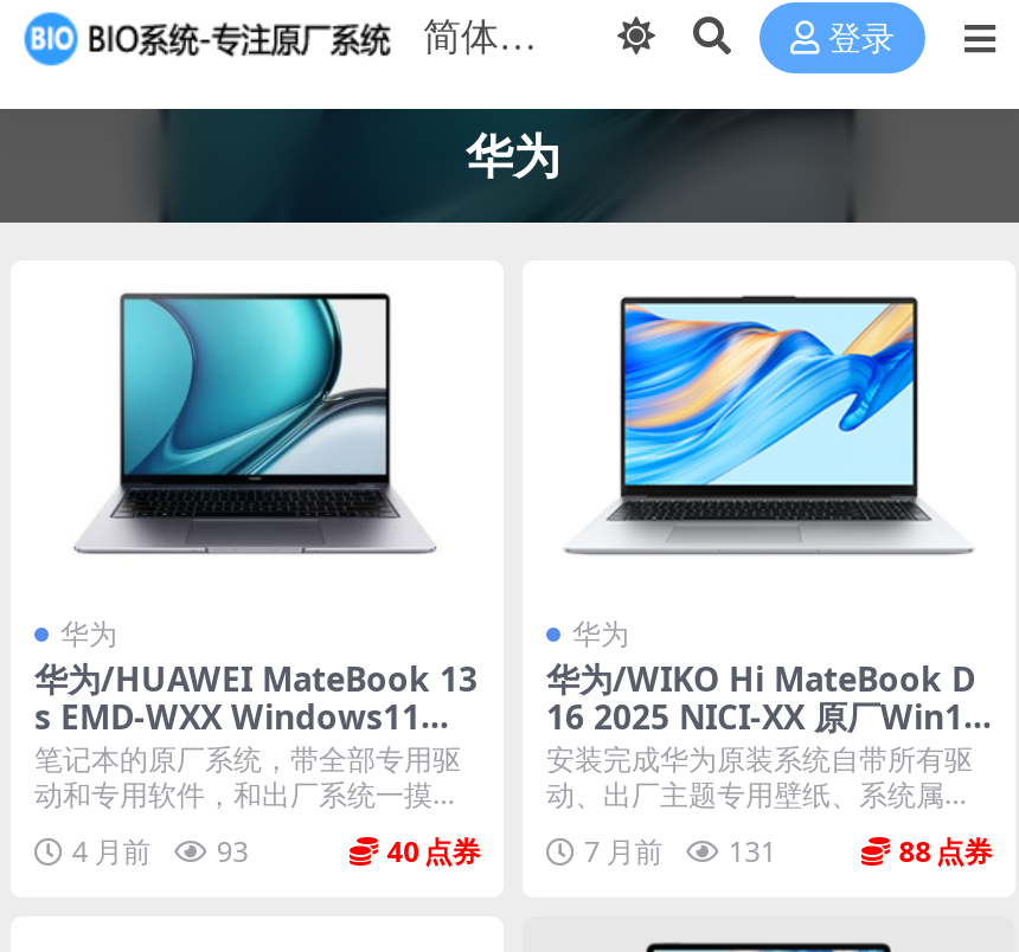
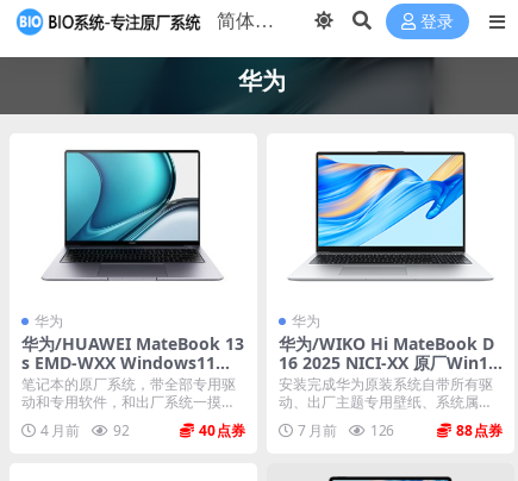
[72,831,249,871] 4 月前 93 -> [40,420,129,440] 4 月前 92
[584,831,777,871] 7 月前 131 -> [297,420,394,440] 7 月前 126

